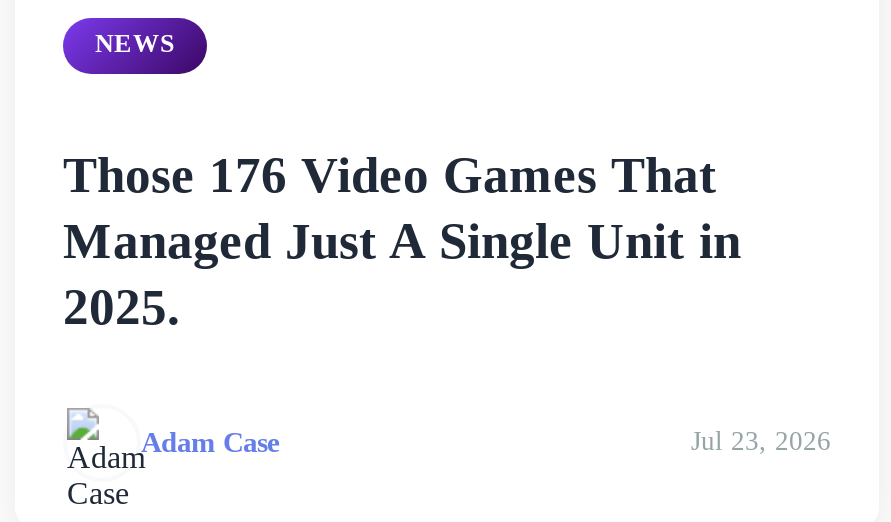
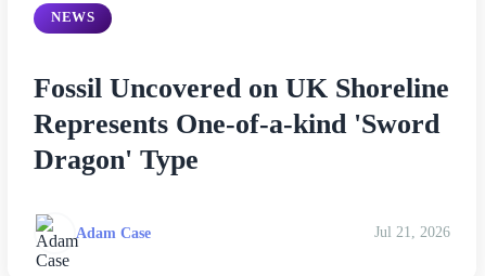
[63,146,741,336] Those 176 Video Games That | Managed Just A Single Unit in | 2025. -> [34,72,449,175] Fossil Uncovered on UK Shoreline | Represents One-of-a-kind 'Sword | Dragon' Type
[691,427,831,457] Jul 23, 2026 -> [374,224,450,241] Jul 21, 2026

